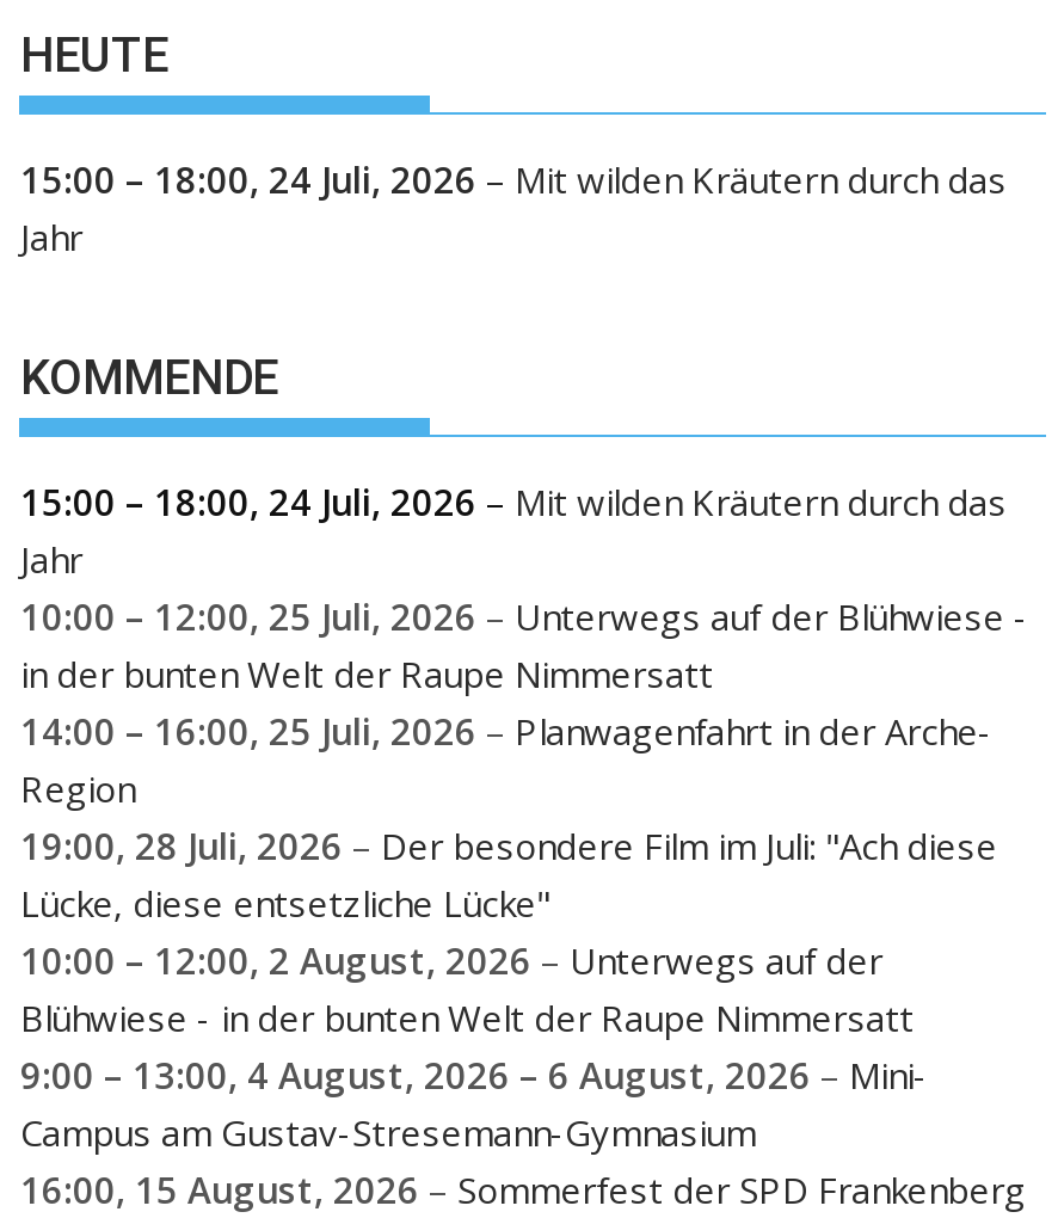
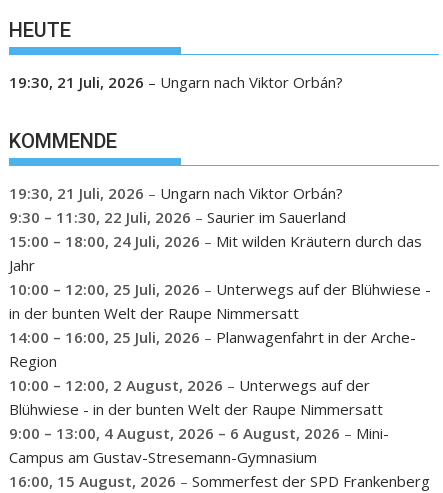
[20,155,1007,260] 15:00 – 18:00, 24 Juli, 2026 – Mit wilden Kräutern durch das | Jahr -> [9,72,343,92] 19:30, 21 Juli, 2026 – Ungarn nach Viktor Orbán?
none -> [9,182,346,226] 19:30, 21 Juli, 2026 – Ungarn nach Viktor Orbán? | 9:30 – 11:30, 22 Juli, 2026 – Saurier im Sauerland
moved [20,476,1028,811] -> [9,230,431,370]: 15:00 – 18:00, 24 Juli, 2026 – Mit wilden Kräutern durch das | Jahr | 10:00 – 12:00, 25 Juli, 2026 – Unterwegs auf der Blühwiese - | in der bunten Welt der Raupe Nimmersatt | 14:00 – 16:00, 25 Juli, 2026 – Planwagenfahrt in der Arche- | Region
[20,820,997,925] 19:00, 28 Juli, 2026 – Der besondere Film im Juli: "Ach diese | Lücke, diese entsetzliche Lücke" -> none

